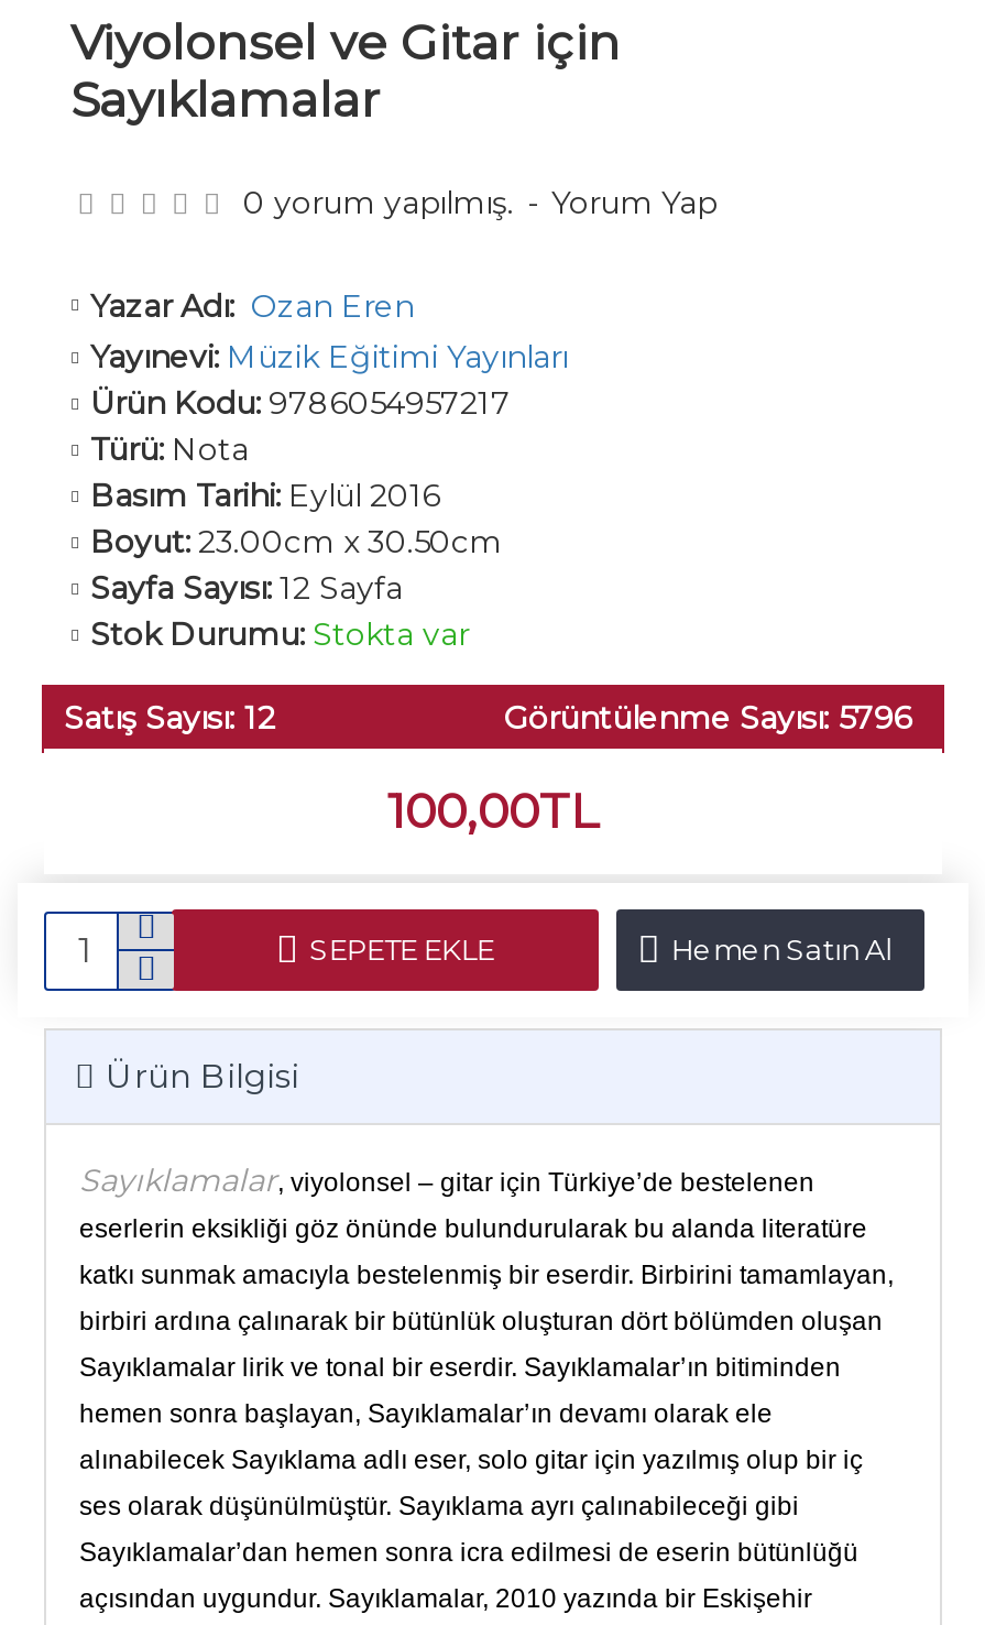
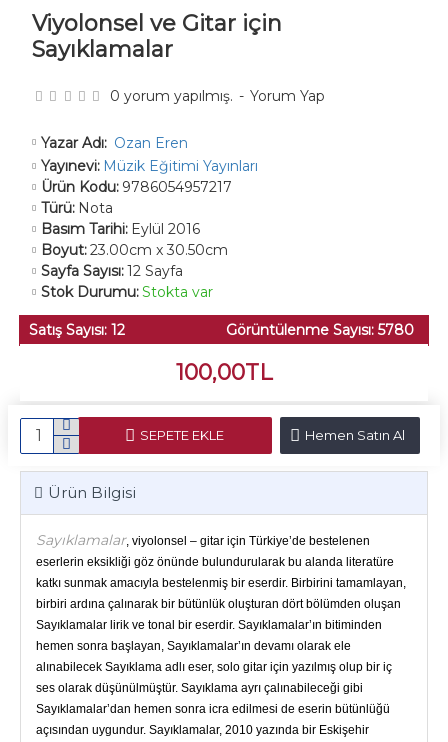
[504,698,911,738] Görüntülenme Sayısı: 5796 -> [226,321,414,339] Görüntülenme Sayısı: 5780

